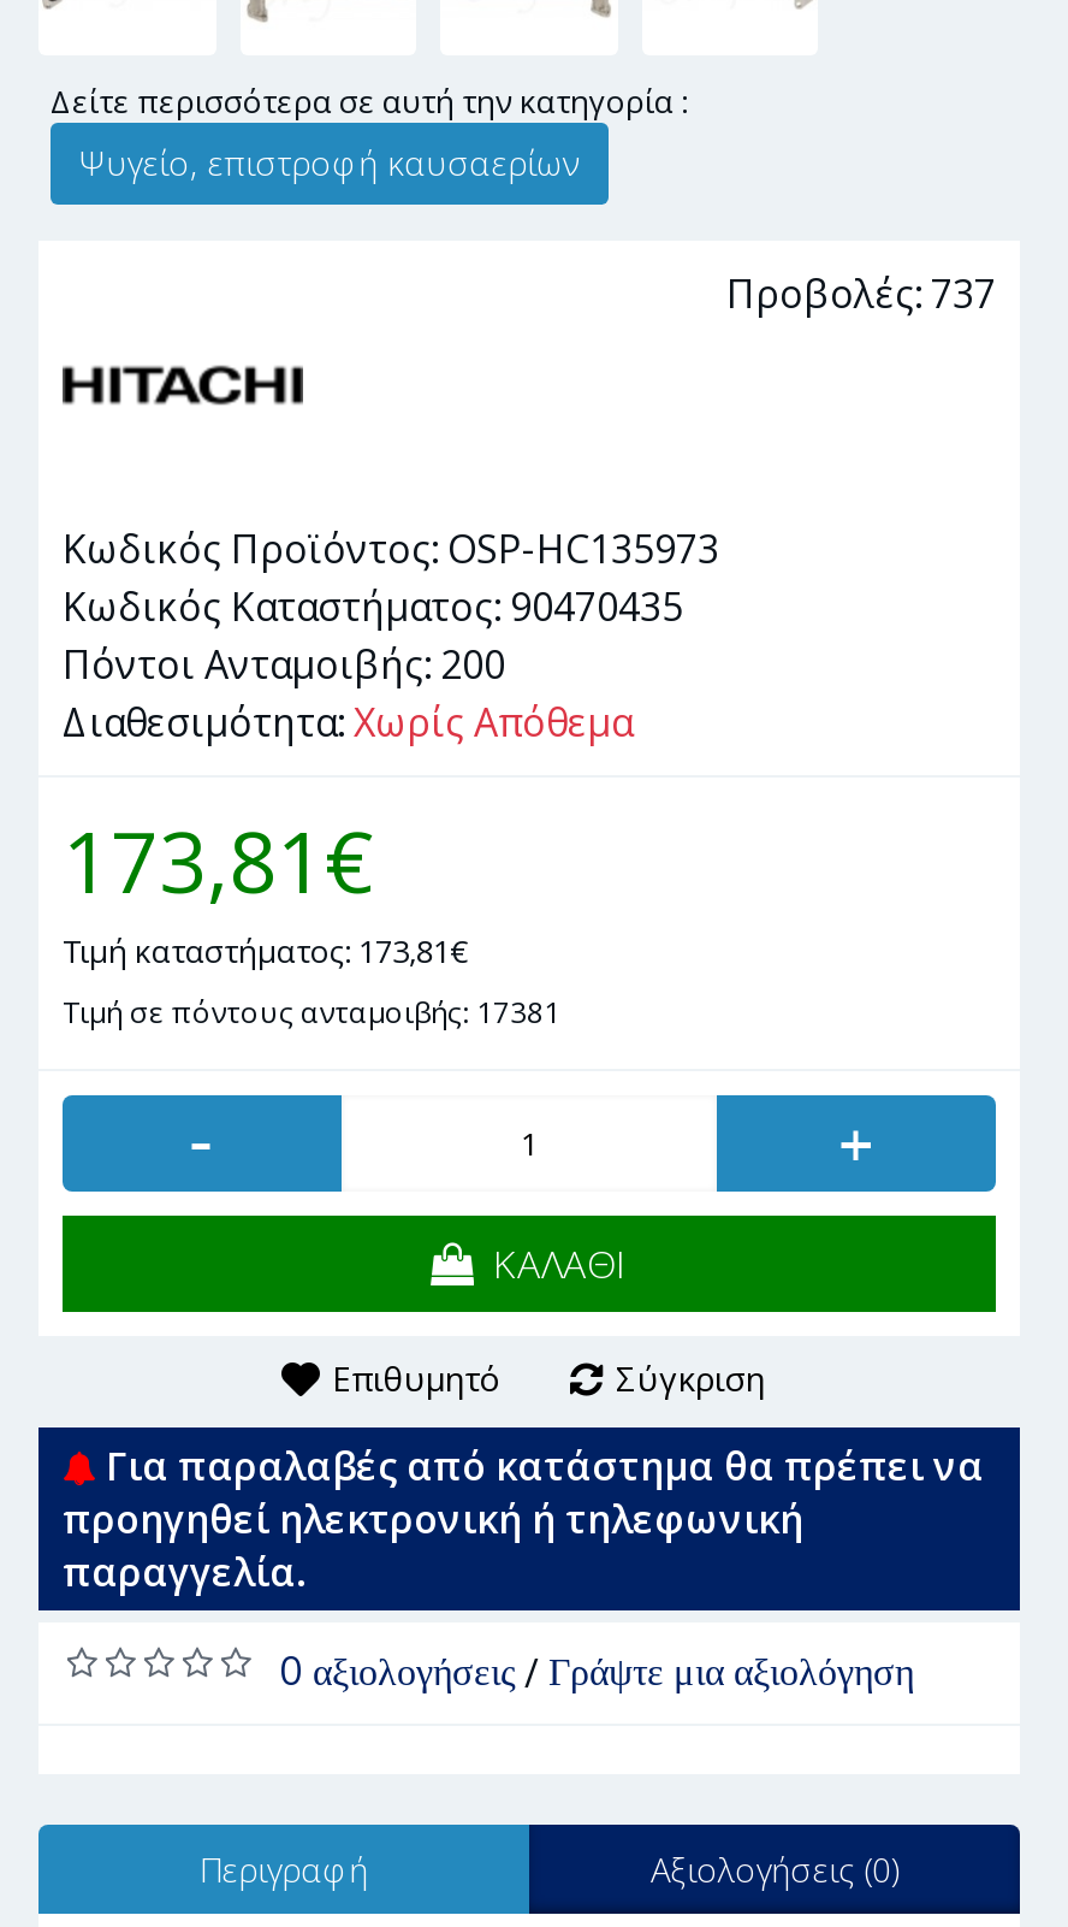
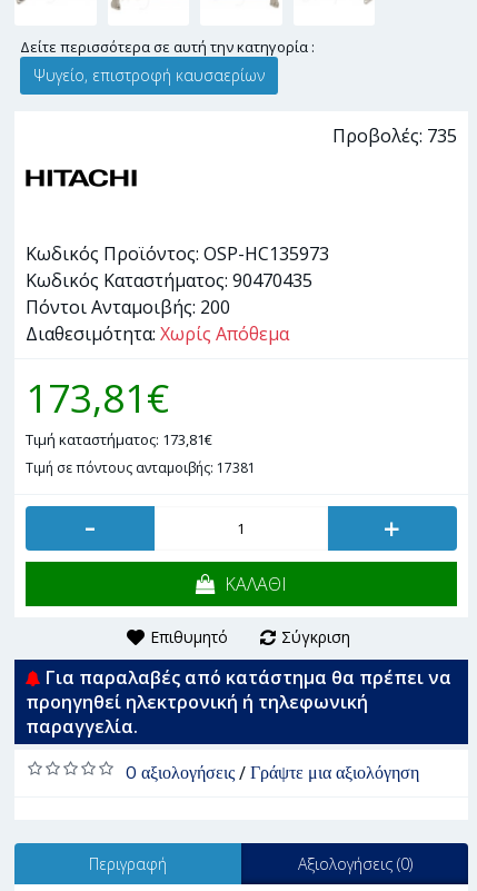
[726,266,996,319] Προβολές: 737 -> [332,123,457,147] Προβολές: 735

